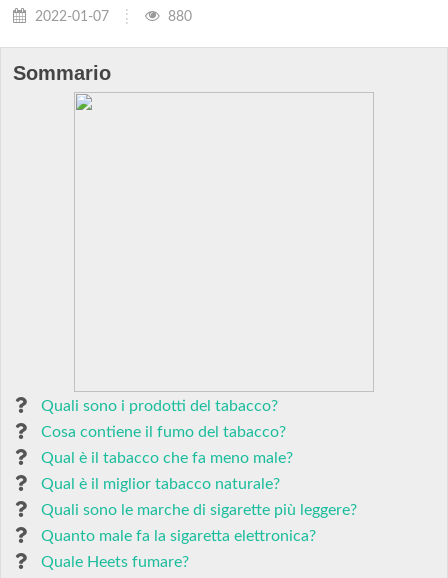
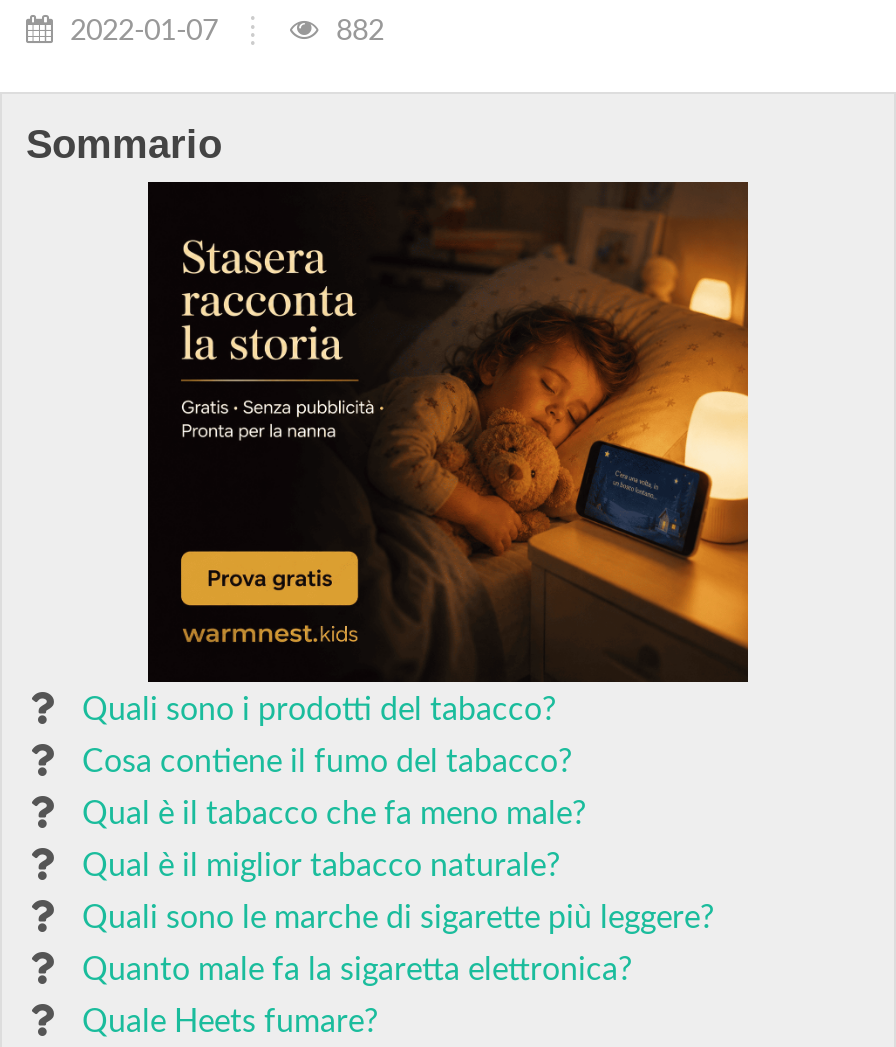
[164,9,192,24] 880 -> [328,16,384,46] 882
none -> [146,180,750,684] [image]

